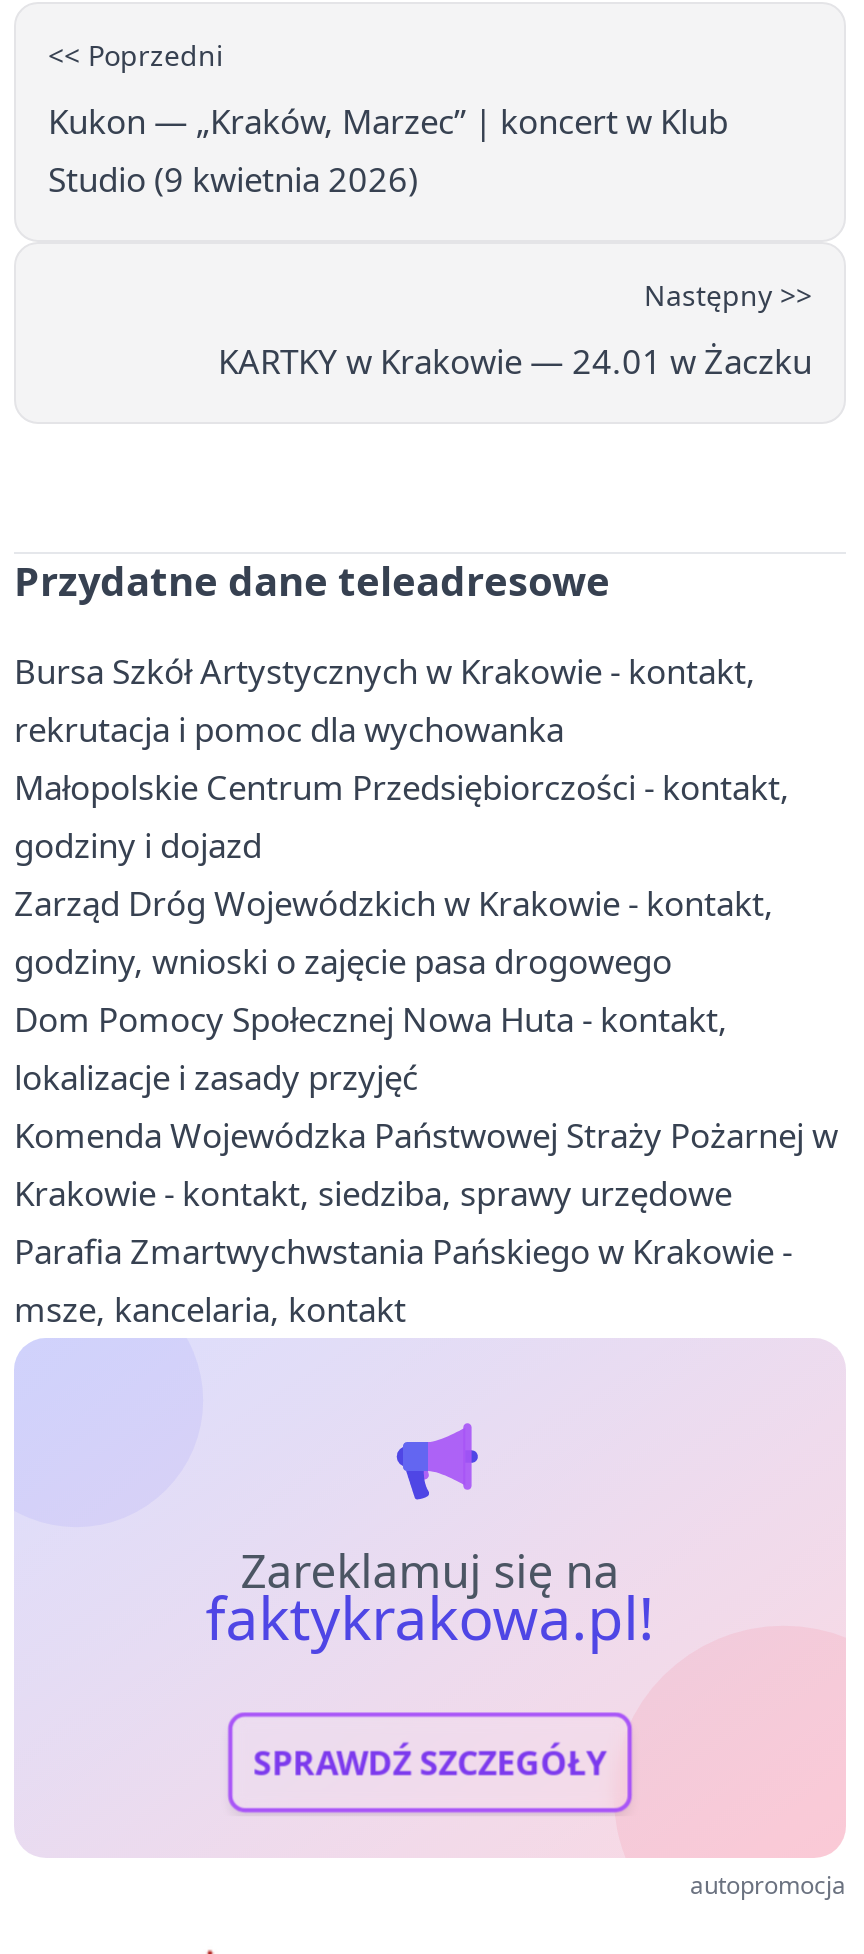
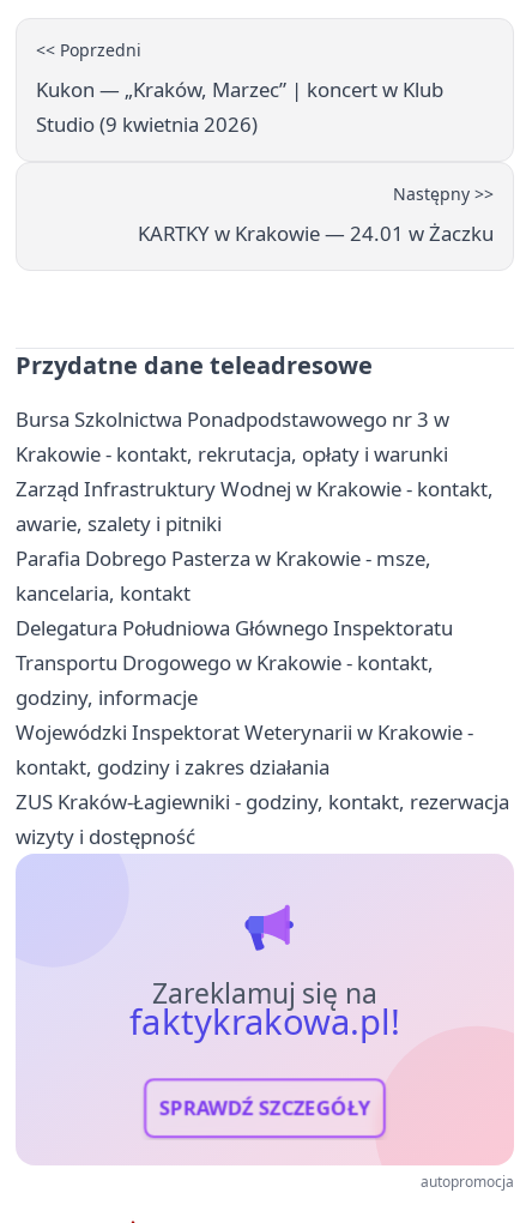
[14,647,838,1331] Bursa Szkół Artystycznych w Krakowie - kontakt, | rekrutacja i pomoc dla wychowanka | Małopolskie Centrum Przedsiębiorczości - kontakt, | godziny i dojazd | Zarząd Dróg Wojewódzkich w Krakowie - kontakt, | godziny, wnioski o zajęcie pasa drogowego | Dom Pomocy Społecznej Nowa Huta - kontakt, | lokalizacje i zasady przyjęć | Komenda Wojewódzka Państwowej Straży Pożarnej w | Krakowie - kontakt, siedziba, sprawy urzędowe | Parafia Zmartwychwstania Pańskiego w Krakowie - | msze, kancelaria, kontakt -> [16,405,509,850] Bursa Szkolnictwa Ponadpodstawowego nr 3 w | Krakowie - kontakt, rekrutacja, opłaty i warunki | Zarząd Infrastruktury Wodnej w Krakowie - kontakt, | awarie, szalety i pitniki | Parafia Dobrego Pasterza w Krakowie - msze, | kancelaria, kontakt | Delegatura Południowa Głównego Inspektoratu | Transportu Drogowego w Krakowie - kontakt, | godziny, informacje | Wojewódzki Inspektorat Weterynarii w Krakowie - | kontakt, godziny i zakres działania | ZUS Kraków-Łagiewniki - godziny, kontakt, rezerwacja | wizyty i dostępność

